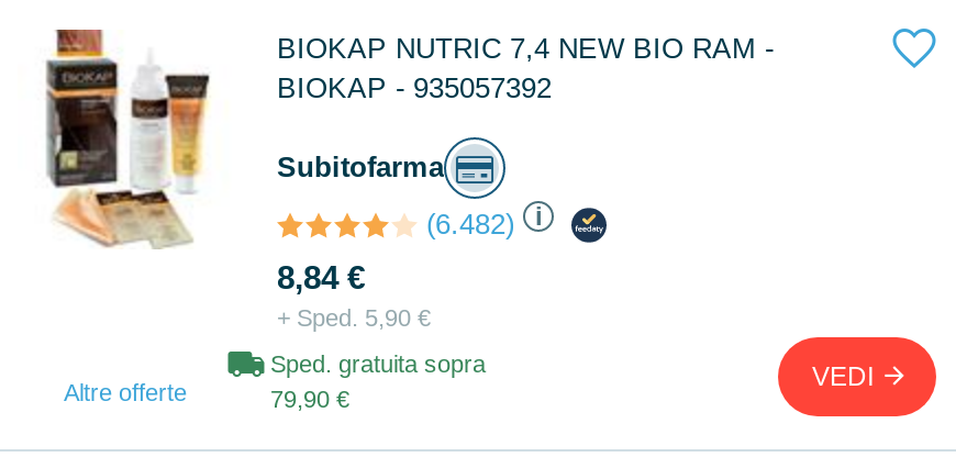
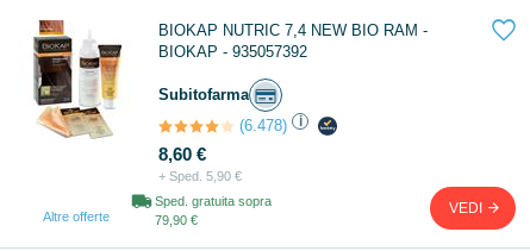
[426,207,514,239] (6.482) -> [239,116,287,134] (6.478)
[277,258,365,296] 8,84 € -> [158,144,206,164] 8,60 €

